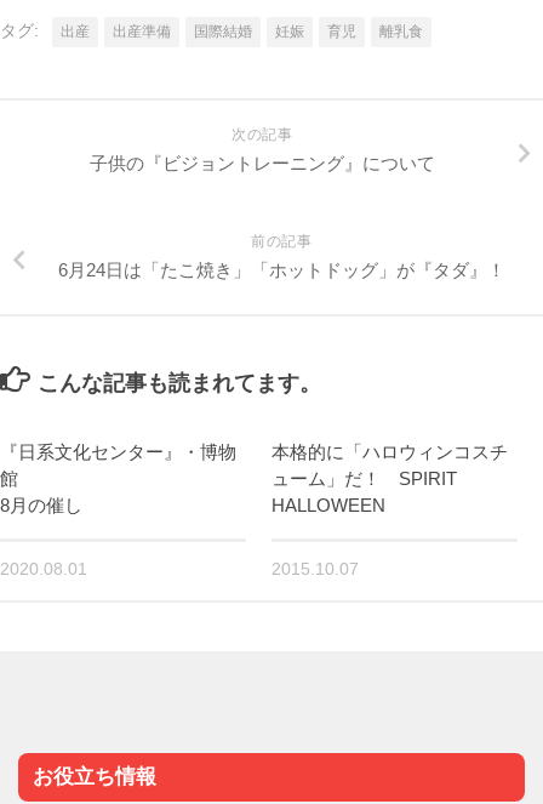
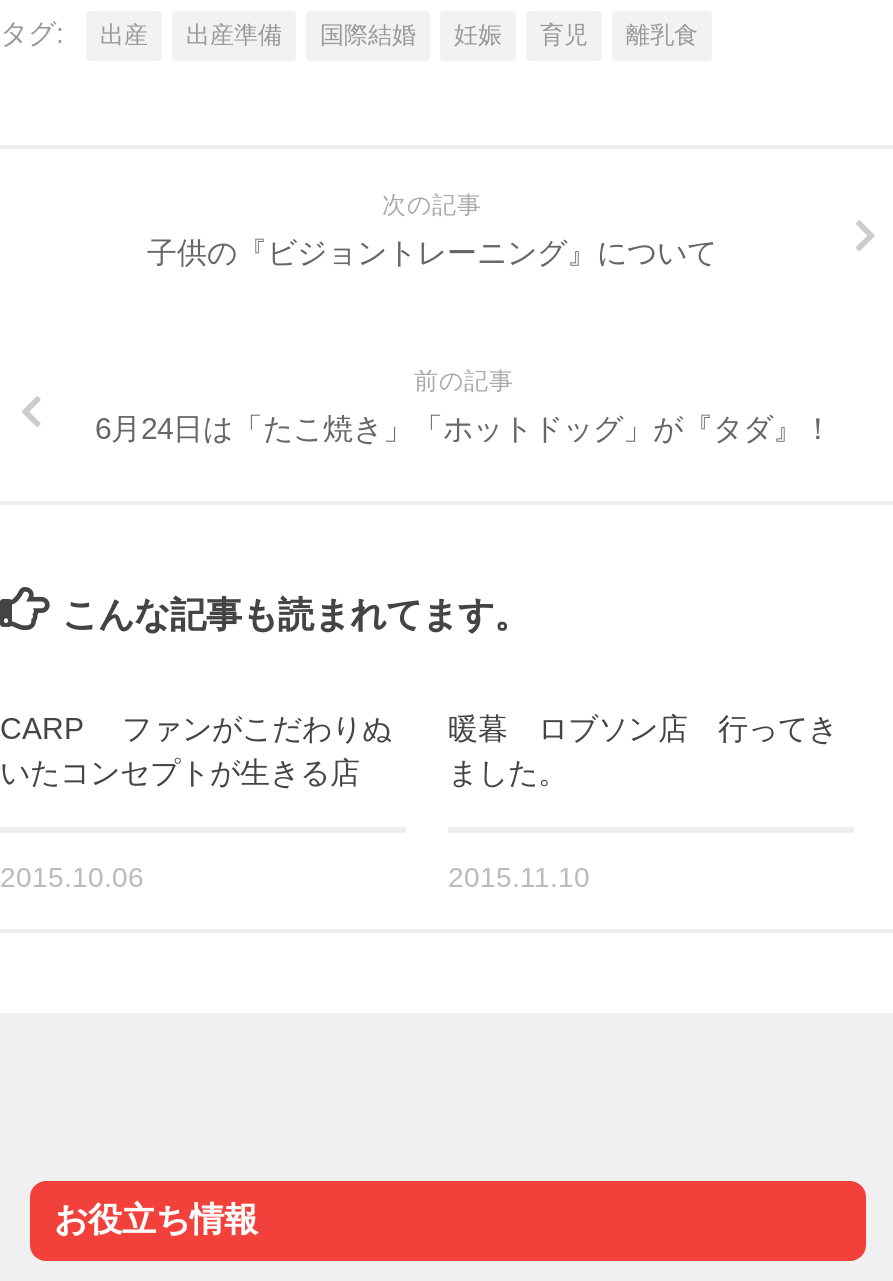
[0,441,236,515] 『日系文化センター』・博物 | 館 | 8月の催し -> [0,711,392,789] CARP ファンがこだわりぬ | いたコンセプトが生きる店
[271,441,508,515] 本格的に「ハロウィンコスチ | ューム」だ！ SPIRIT | HALLOWEEN -> [448,711,838,789] 暖暮 ロブソン店 行ってき | ました。
[0,559,87,578] 2020.08.01 -> [0,861,144,893] 2015.10.06
[271,559,359,578] 2015.10.07 -> [448,861,590,893] 2015.11.10

